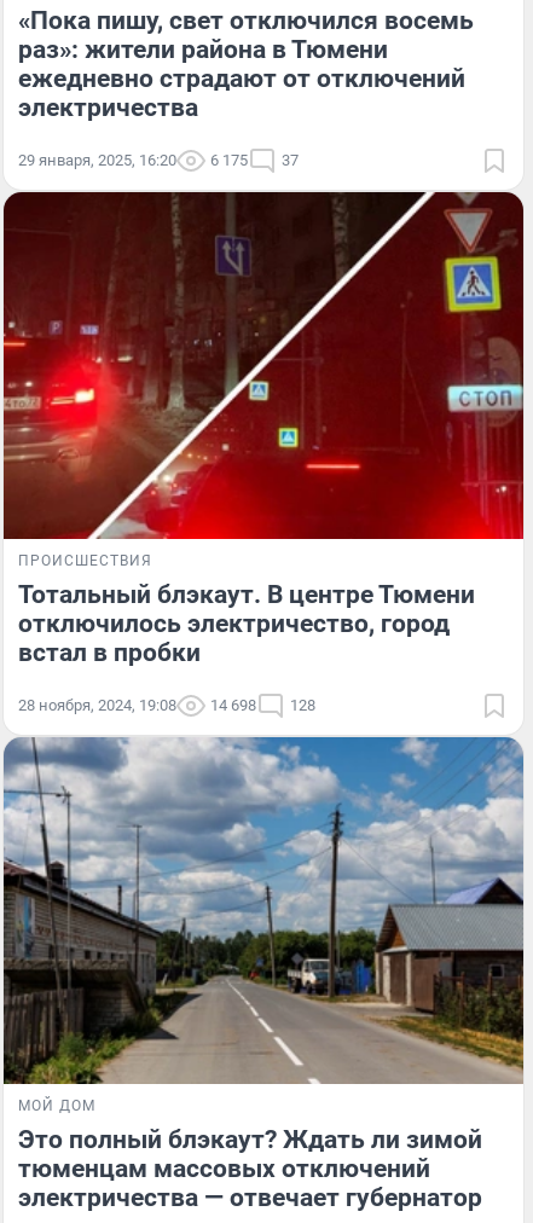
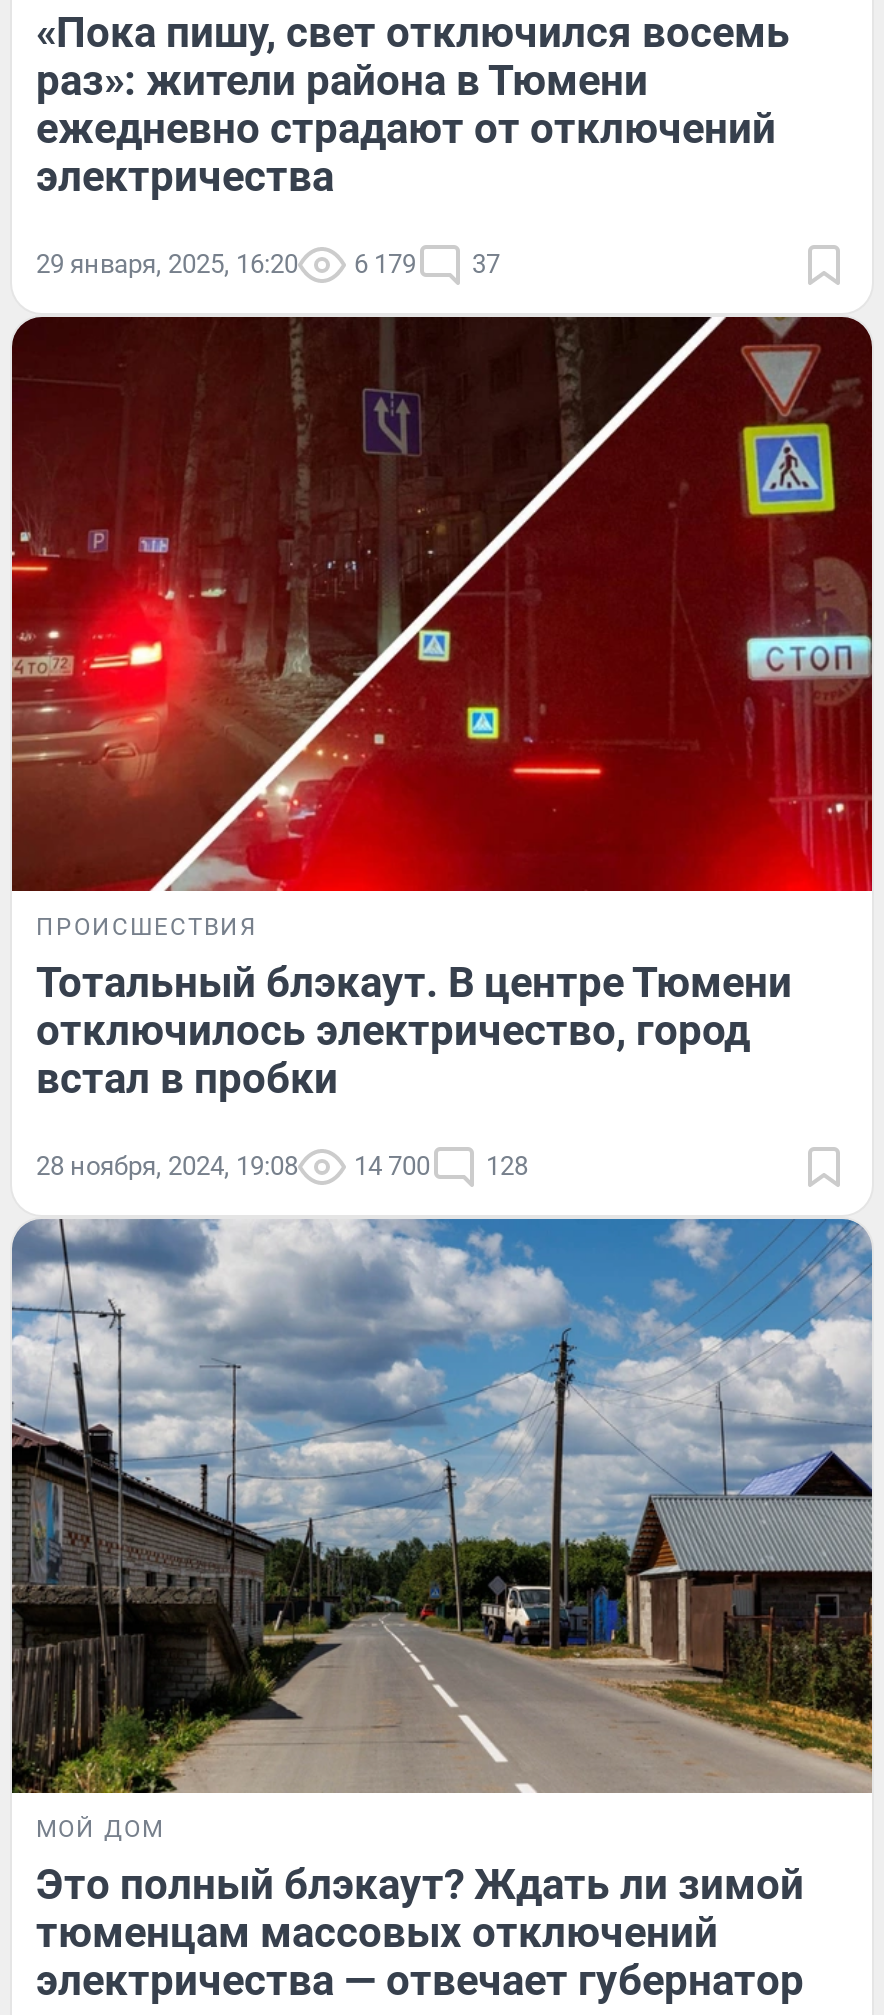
[18,151,299,170] 29 января, 2025, 16:20 6 175 37 -> [36,250,500,280] 29 января, 2025, 16:20 6 179 37
[18,696,315,714] 28 ноября, 2024, 19:08 14 698 128 -> [36,1151,528,1181] 28 ноября, 2024, 19:08 14 700 128

